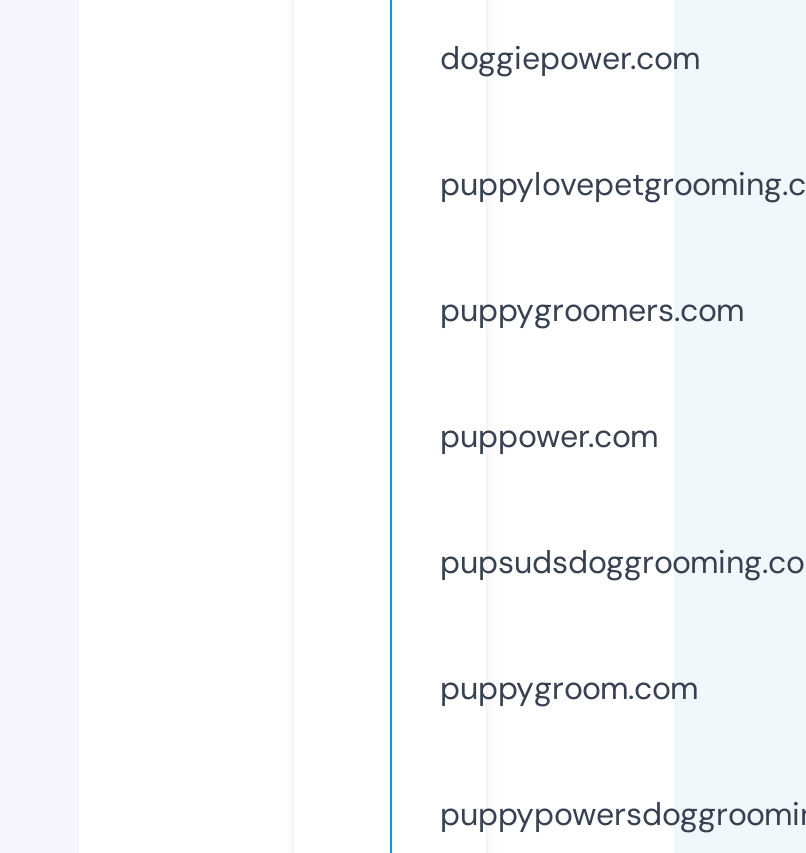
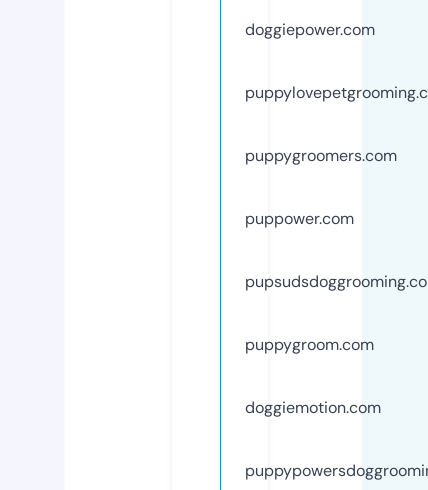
none -> [245,397,381,418] doggiemotion.com

